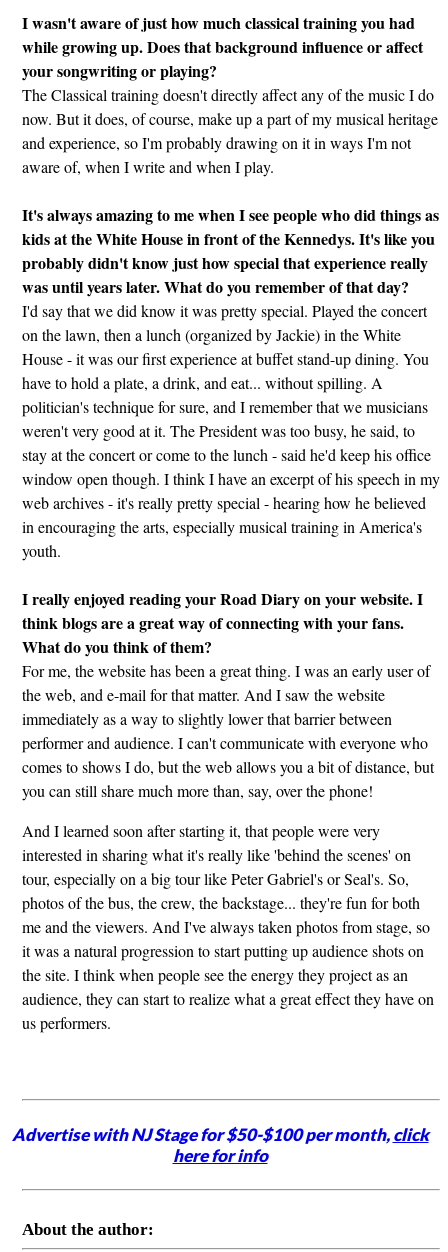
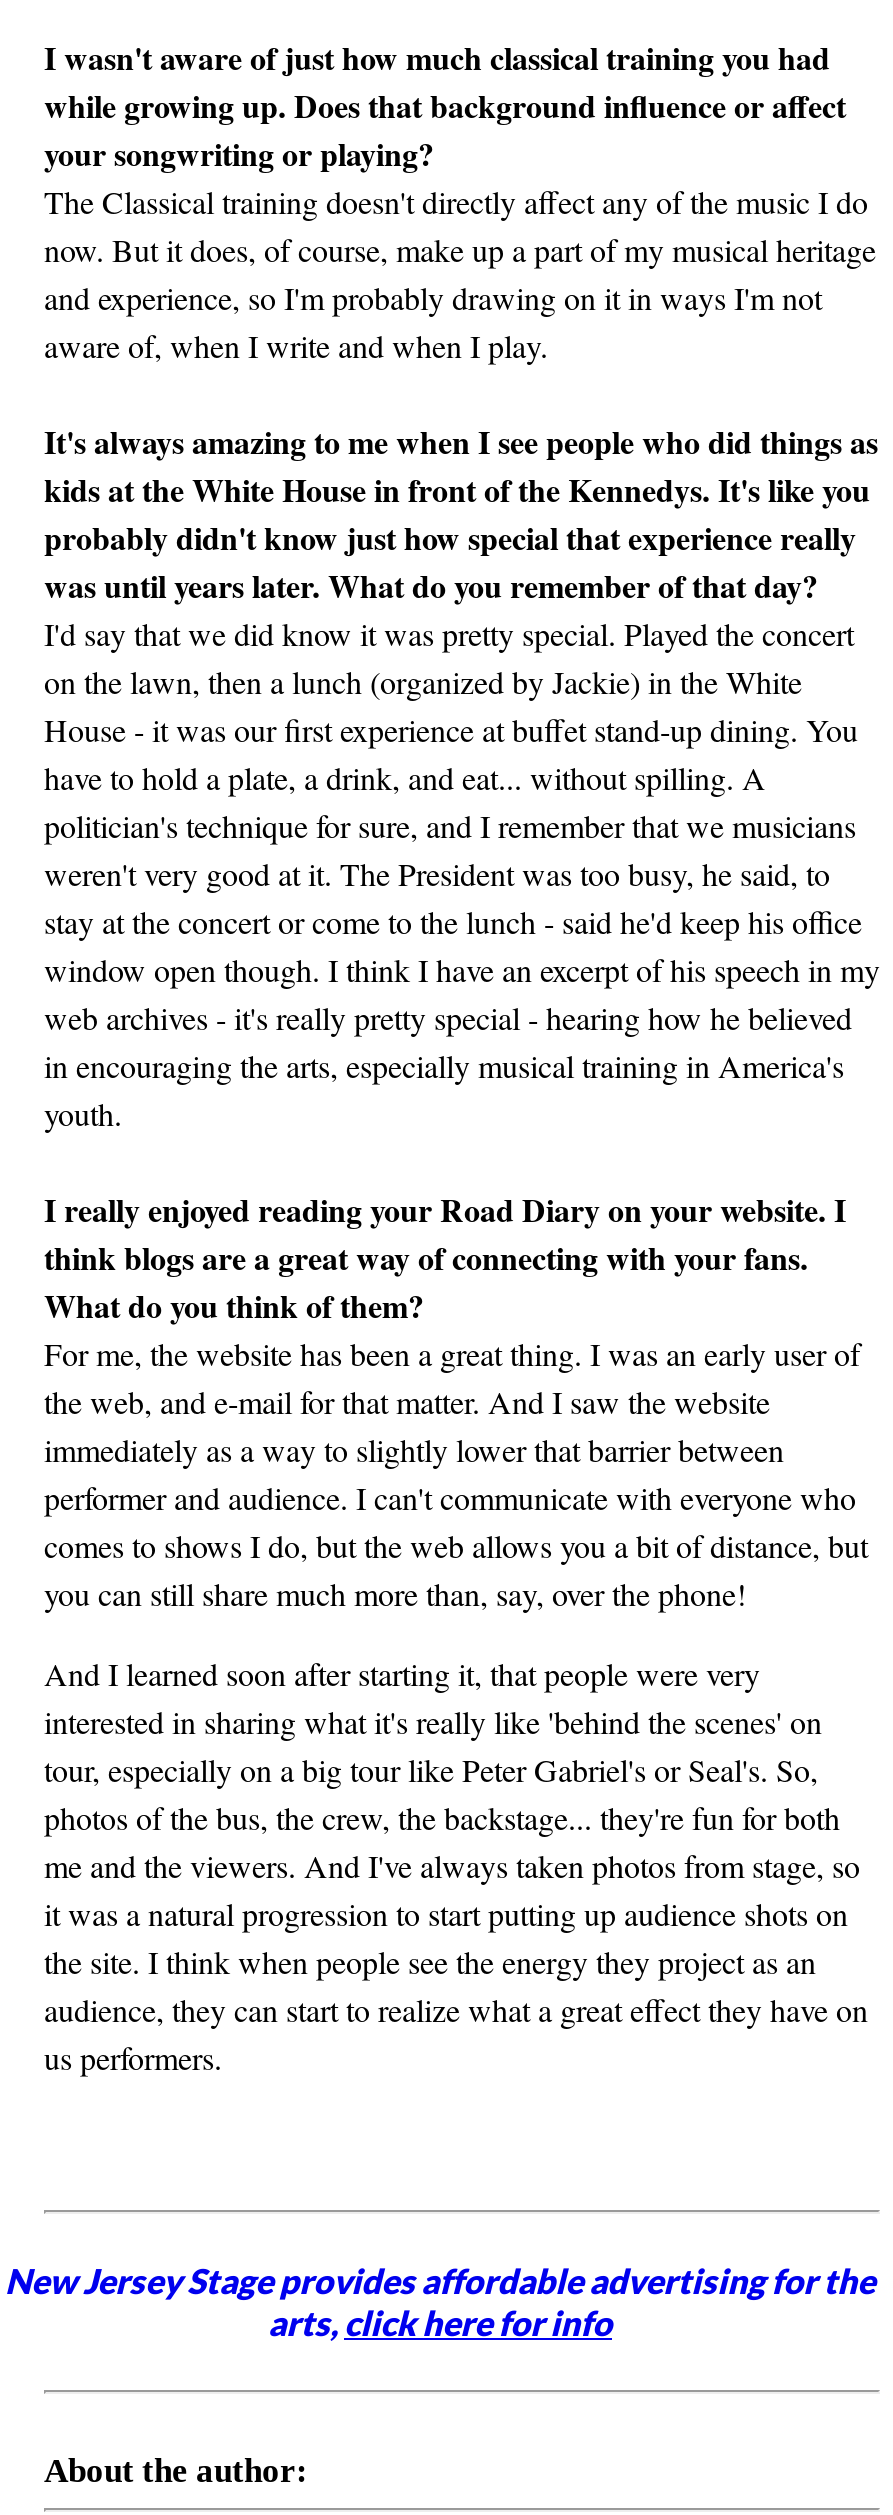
[11,1124,428,1166] Advertise with NJ Stage for $50-$100 per month, click | here for info -> [5,2260,875,2344] New Jersey Stage provides affordable advertising for the | arts, click here for info

